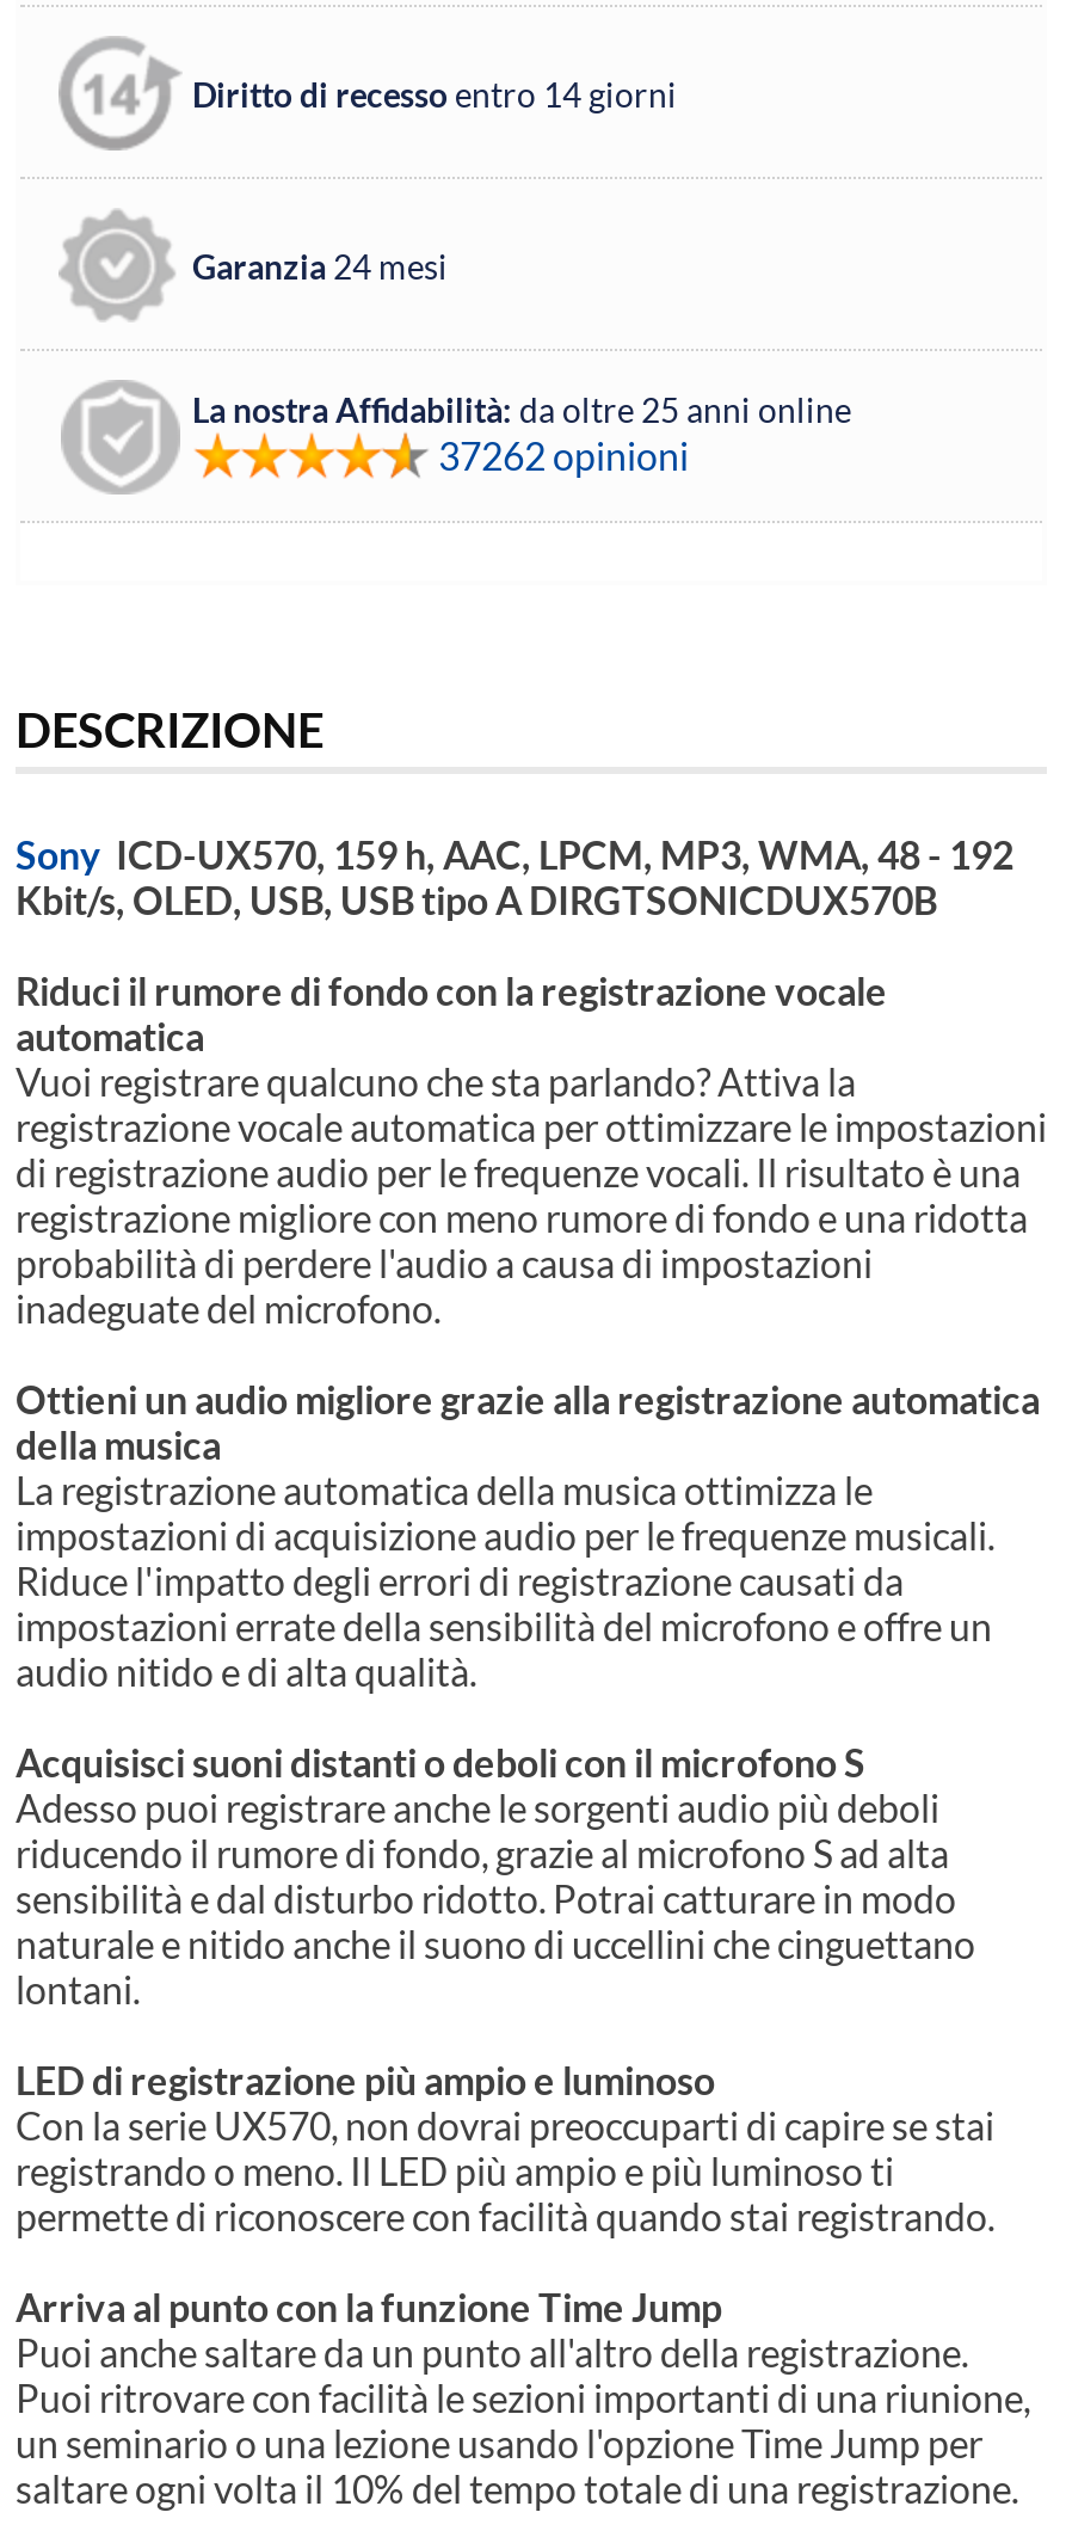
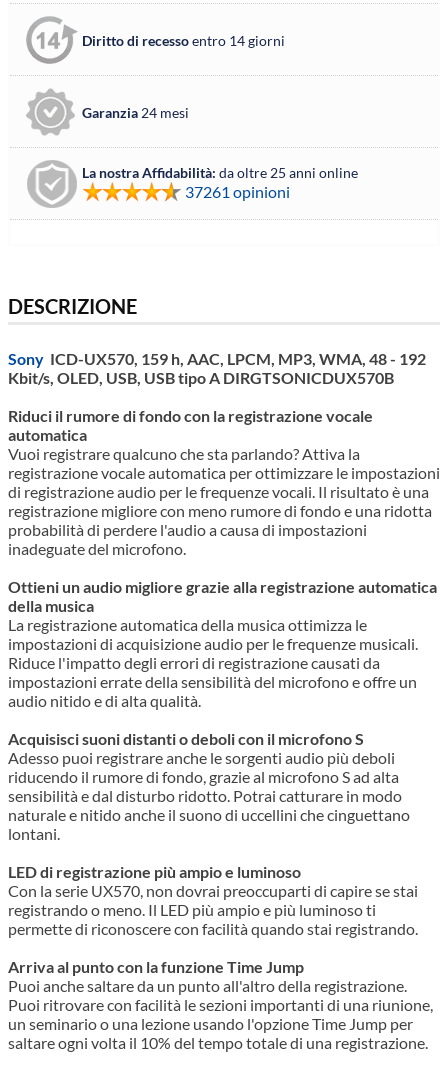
[438,433,689,478] 37262 opinioni -> [185,182,290,201] 37261 opinioni

